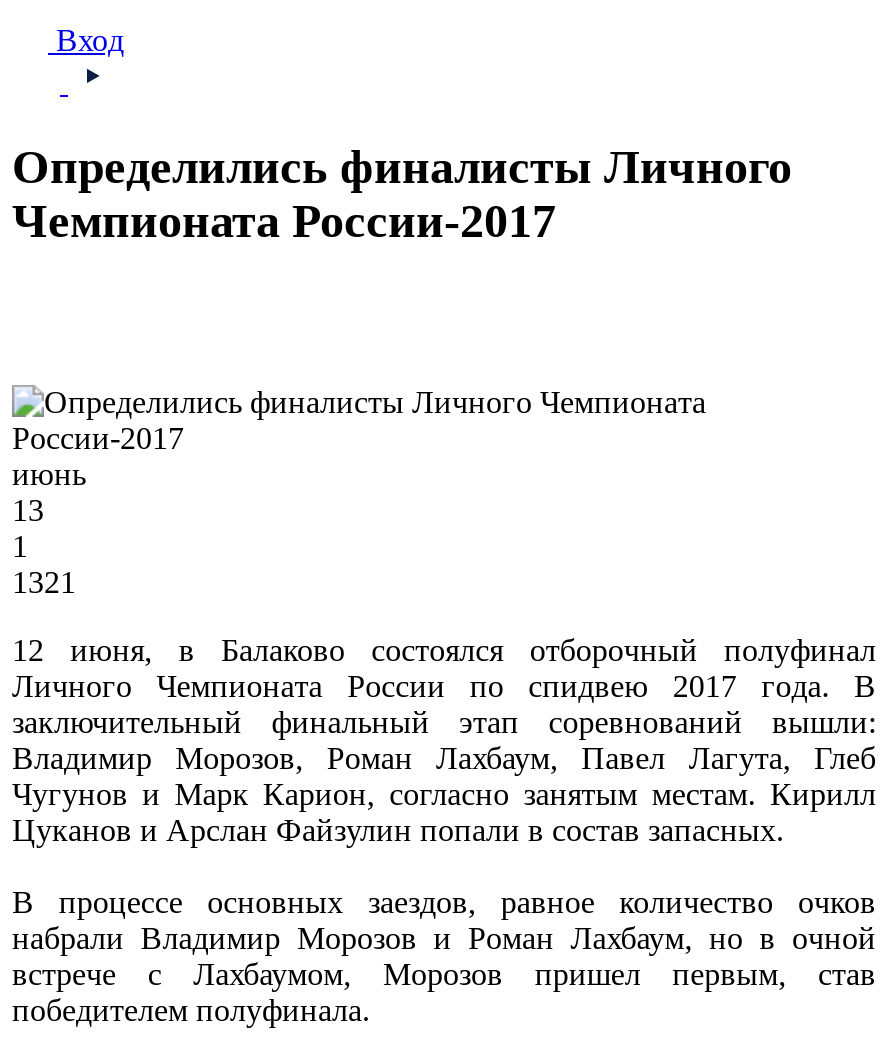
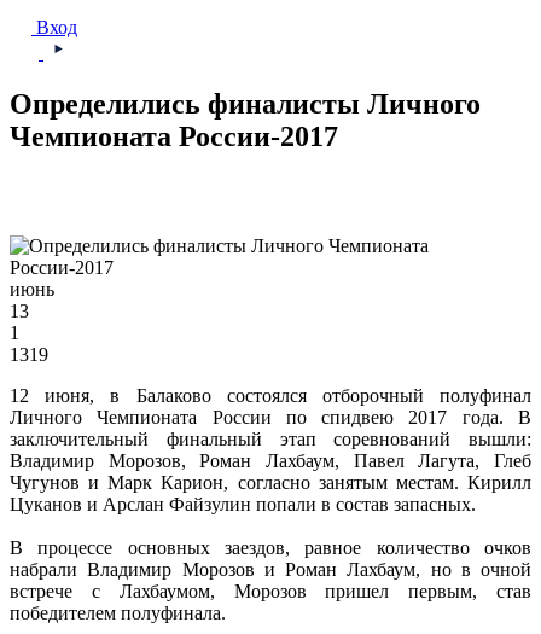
[12,565,76,599] 1321 -> [10,344,48,365] 1319

